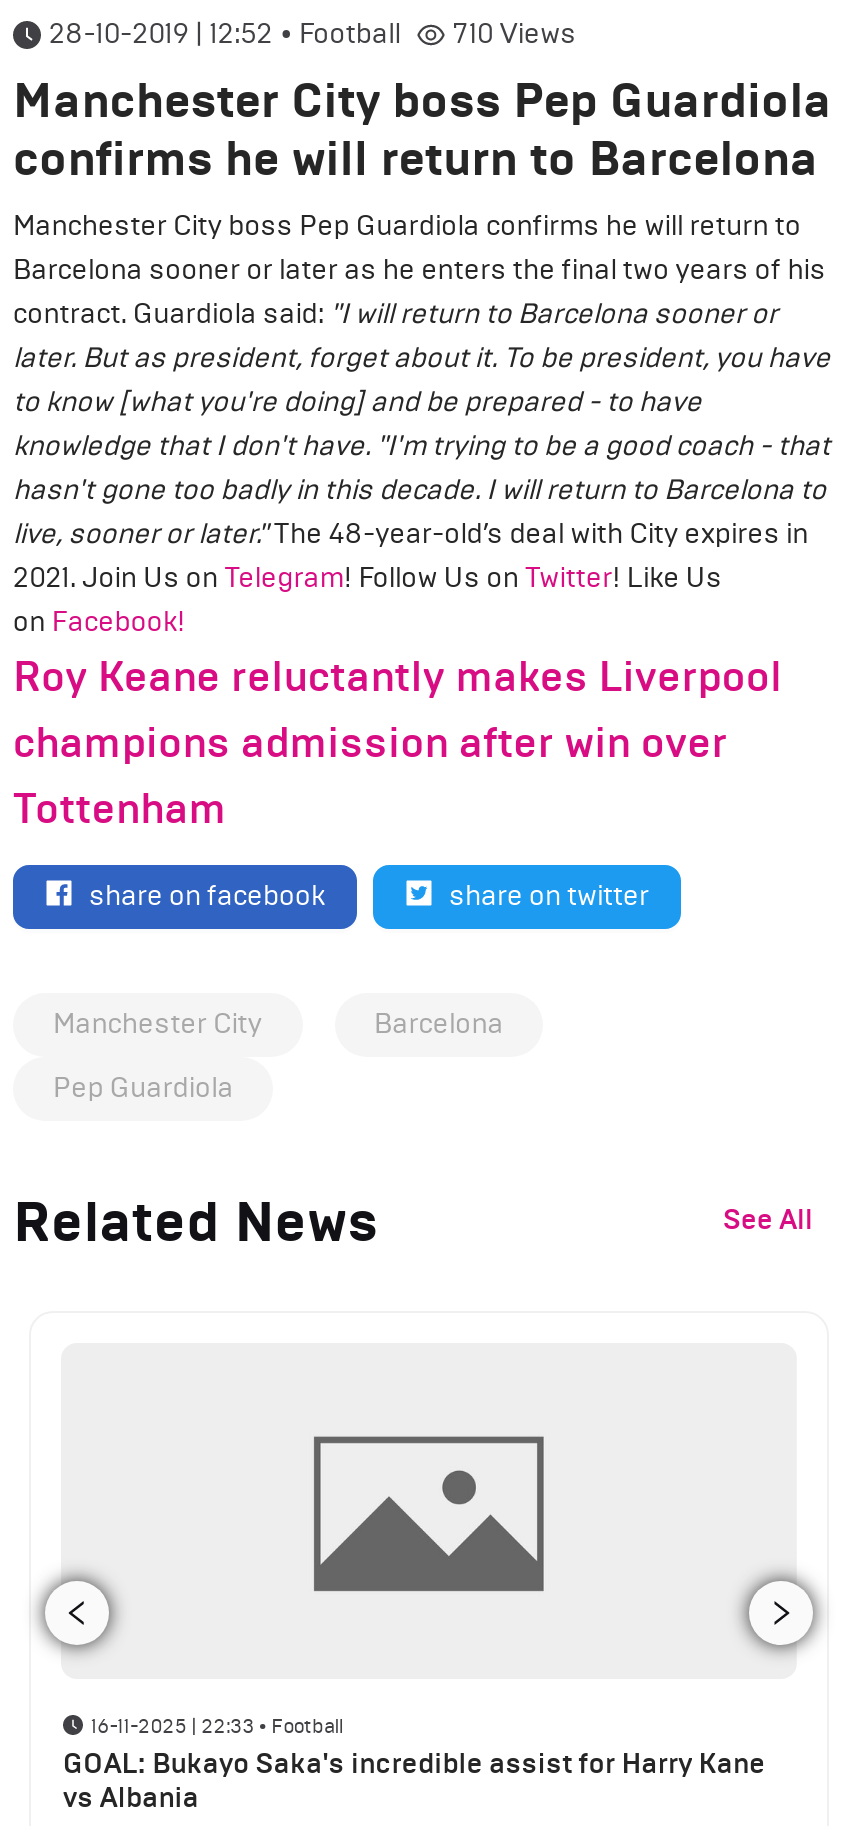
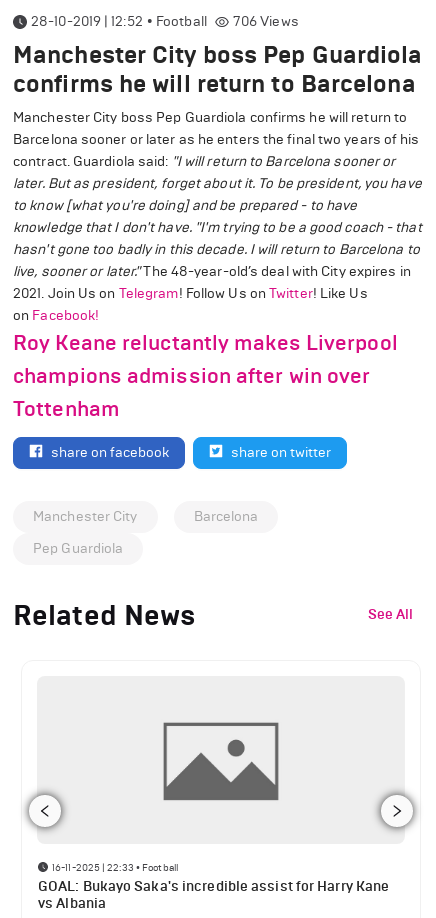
[453,17,577,51] 710 Views -> [233,13,299,30] 706 Views

